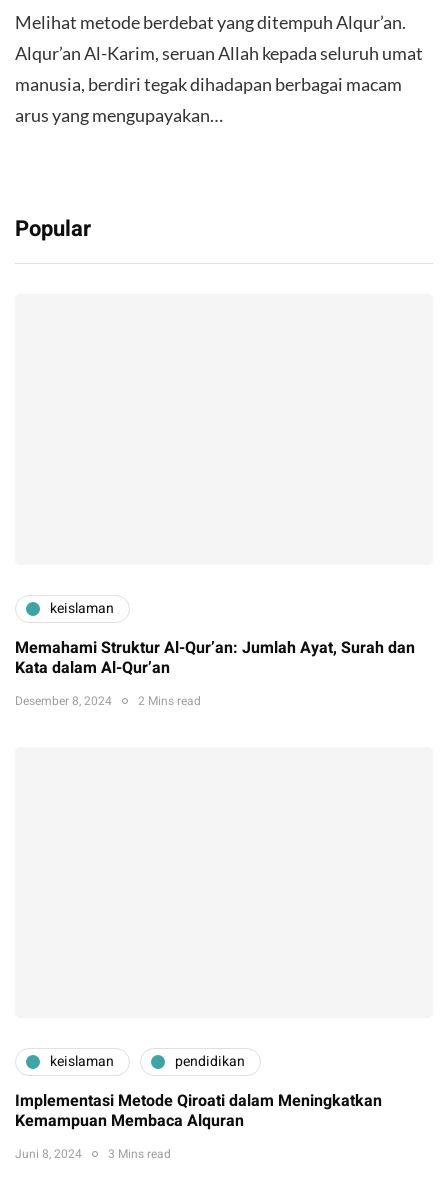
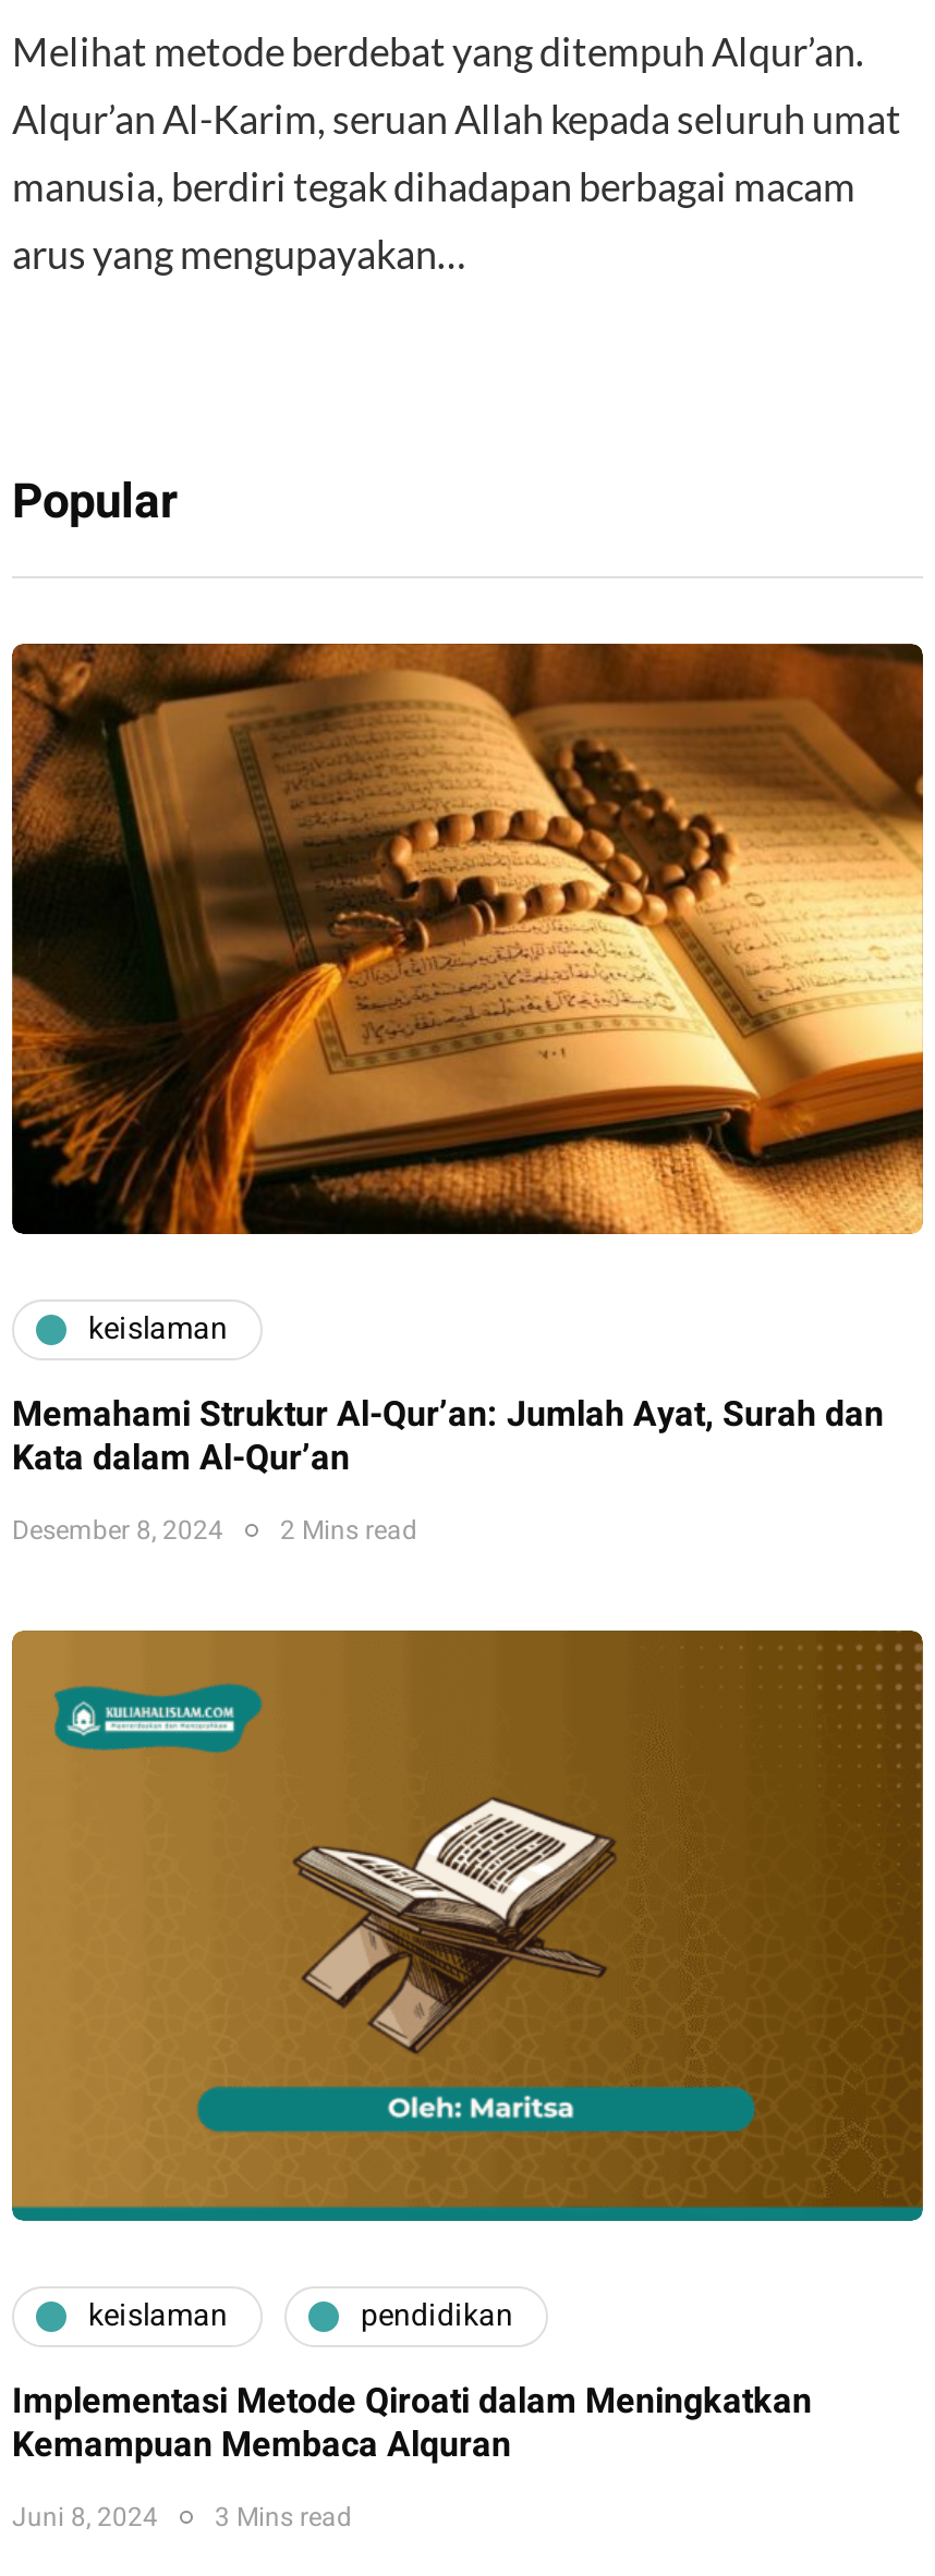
none -> [10,642,925,1236] [image]
none -> [10,1628,925,2223] [image]

